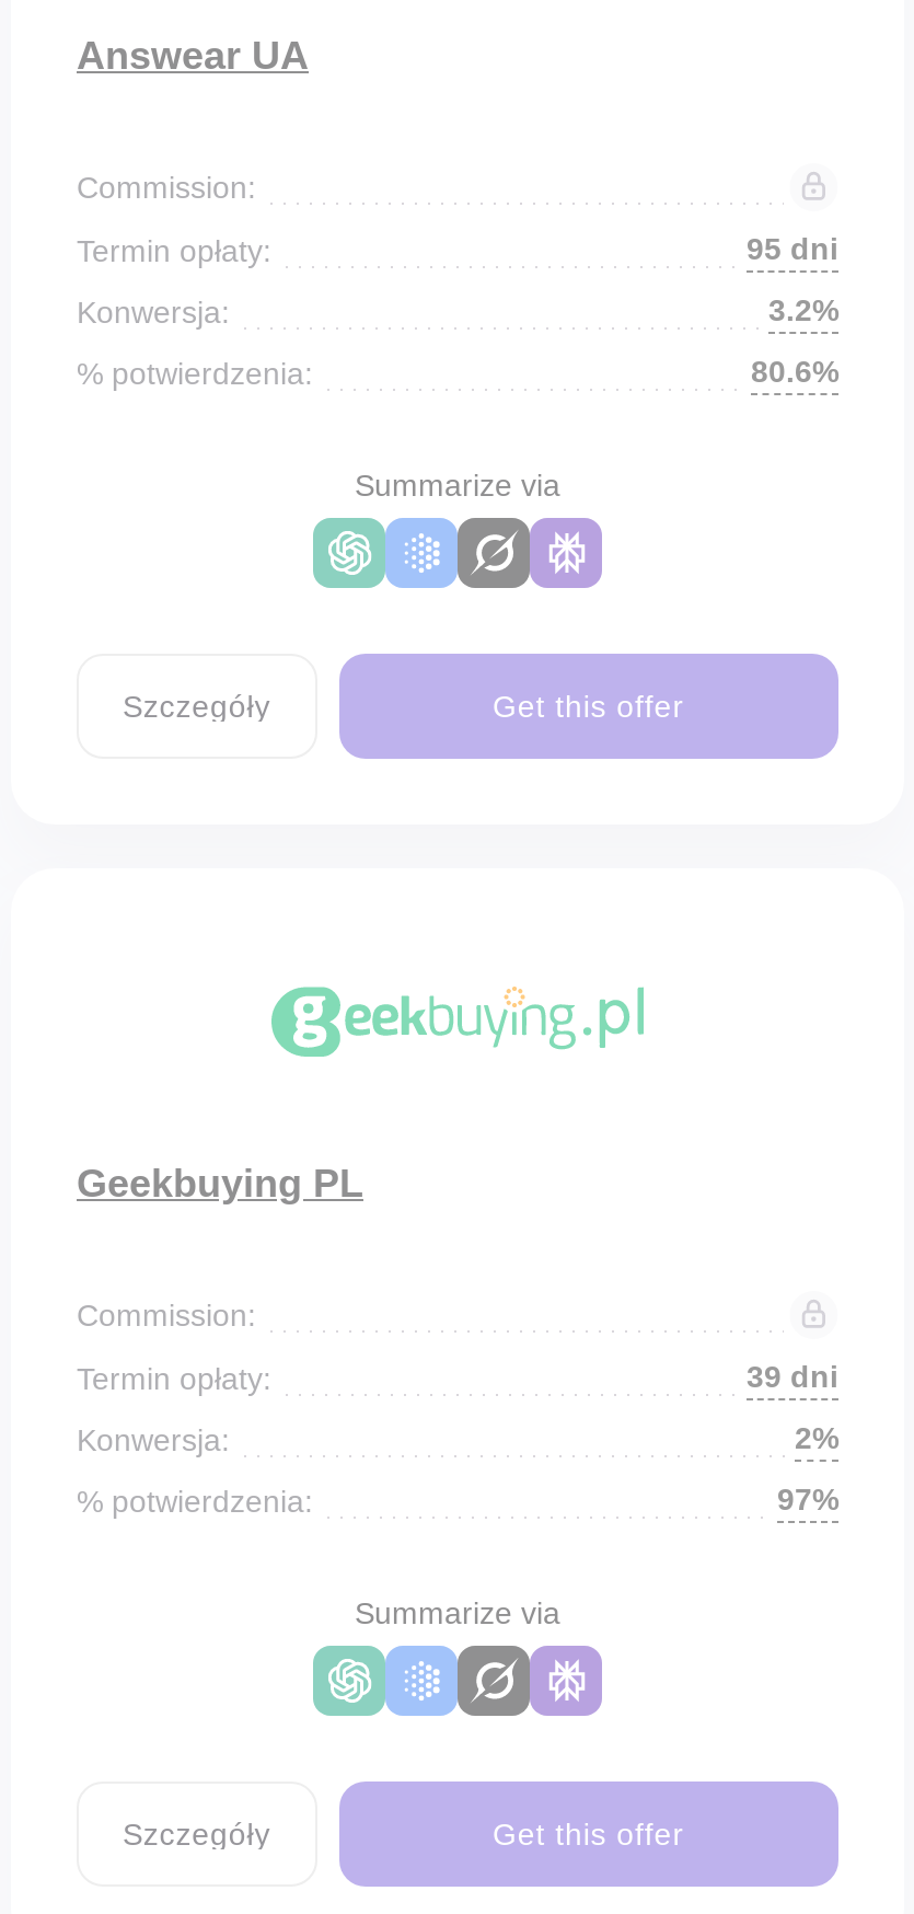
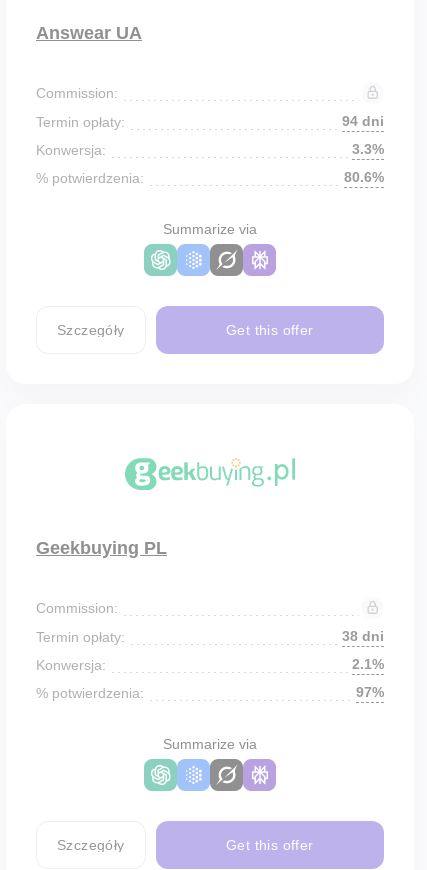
[747,231,838,266] 95 dni -> [342,113,384,129] 94 dni
[768,292,838,327] 3.2% -> [352,141,384,157] 3.3%
[747,1359,838,1394] 39 dni -> [342,628,384,644] 38 dni
[795,1420,838,1455] 2% -> [352,656,384,672] 2.1%

